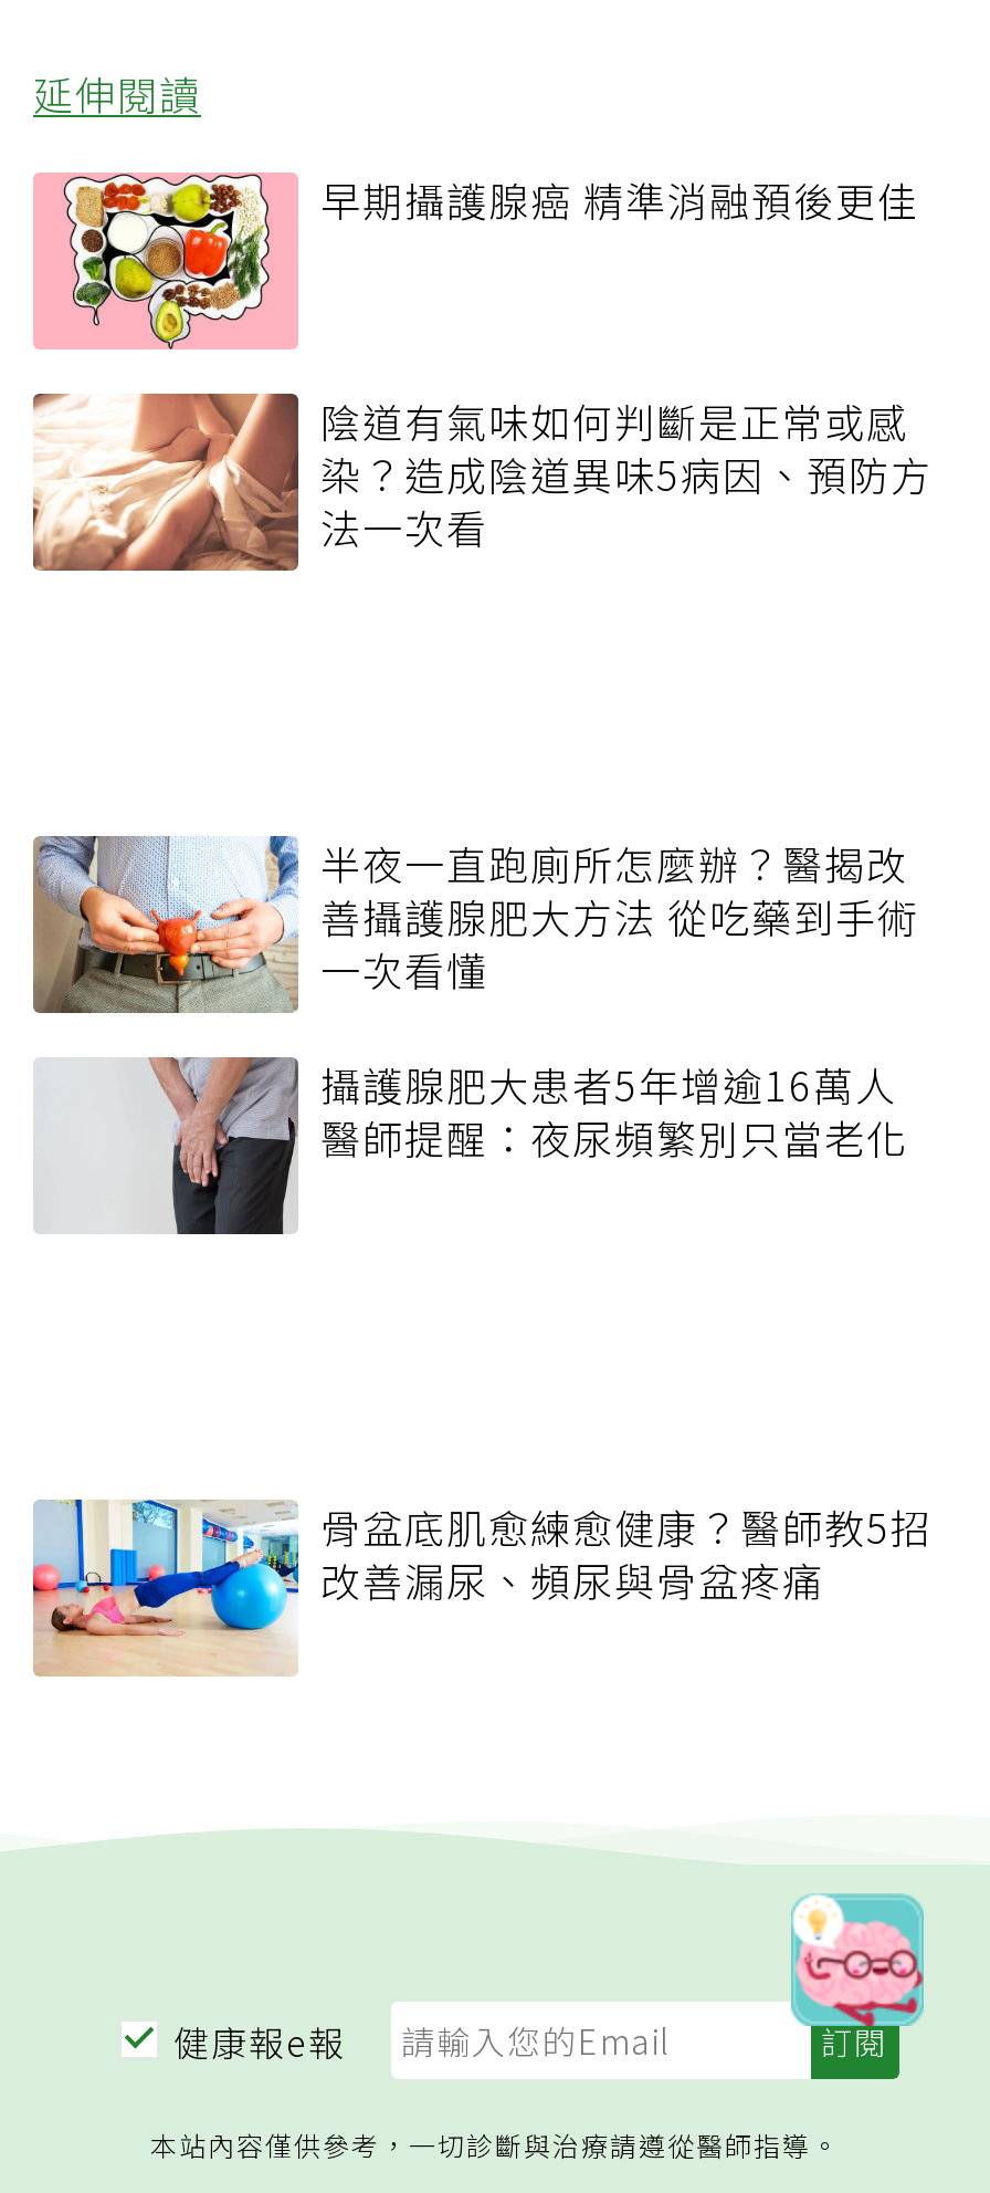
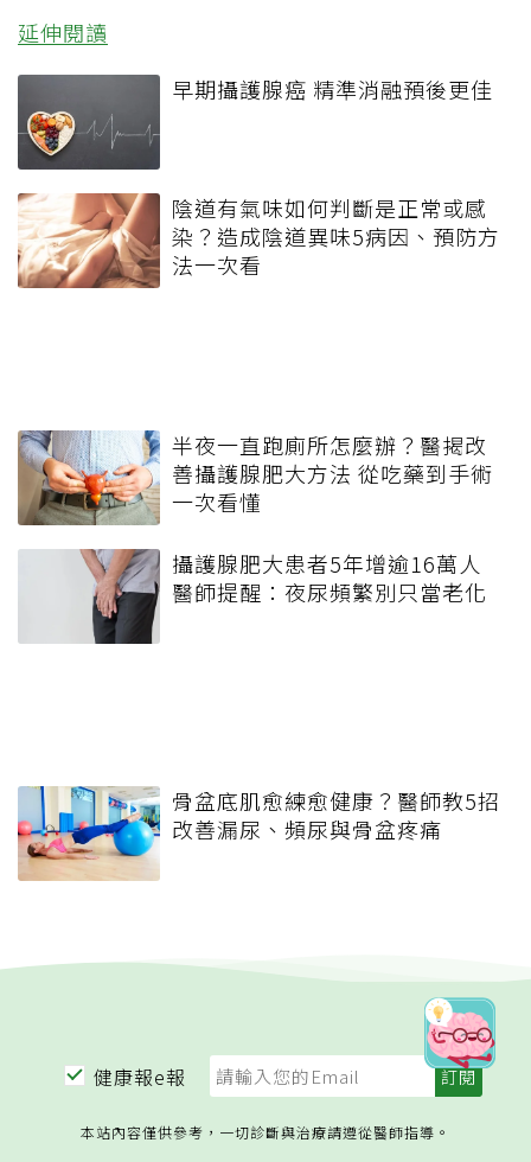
[33,173,298,352] [image] -> [17,74,161,171] [image]

